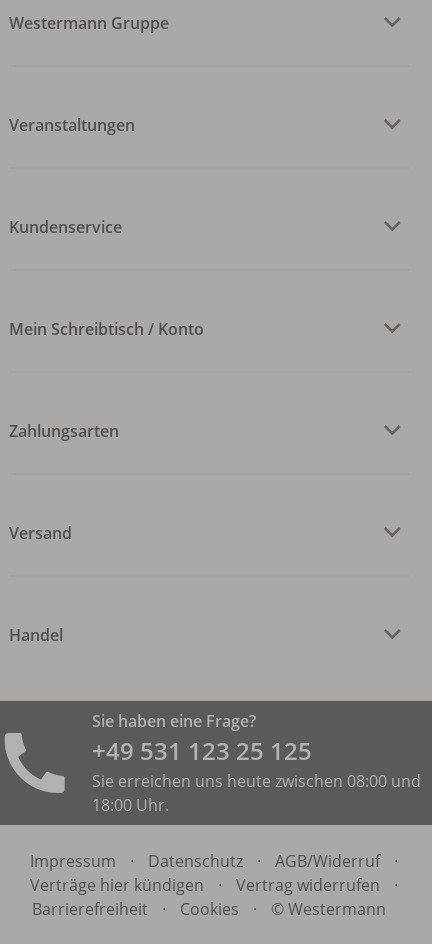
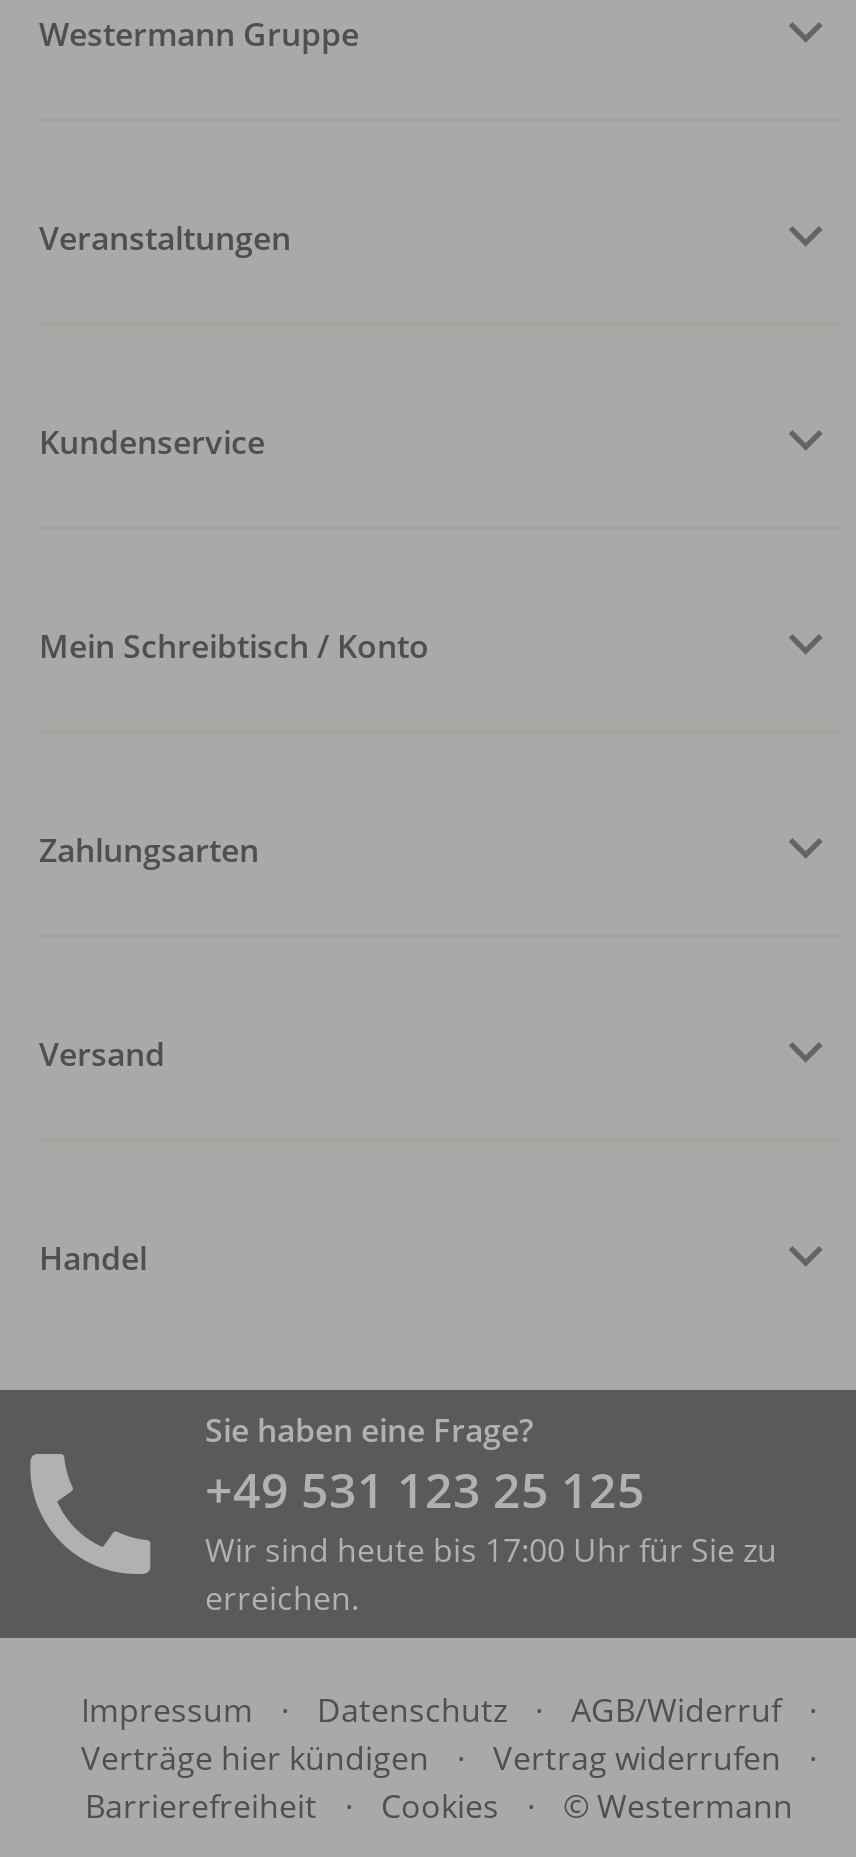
[92,770,421,816] Sie erreichen uns heute zwischen 08:00 und | 18:00 Uhr. -> [205,1527,777,1619] Wir sind heute bis 17:00 Uhr für Sie zu | erreichen.

